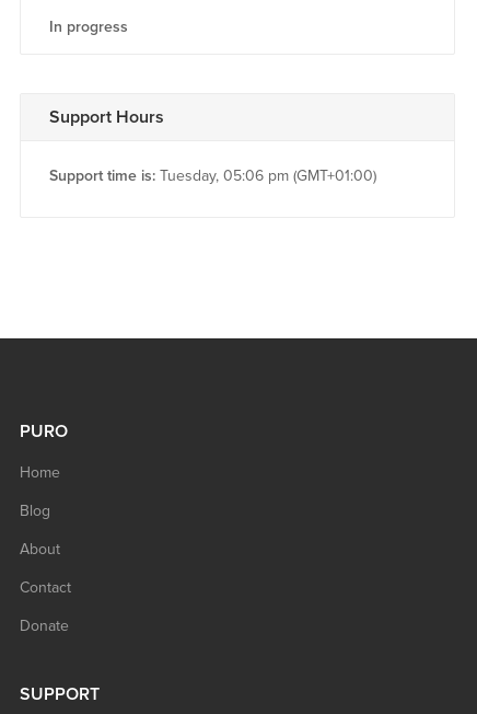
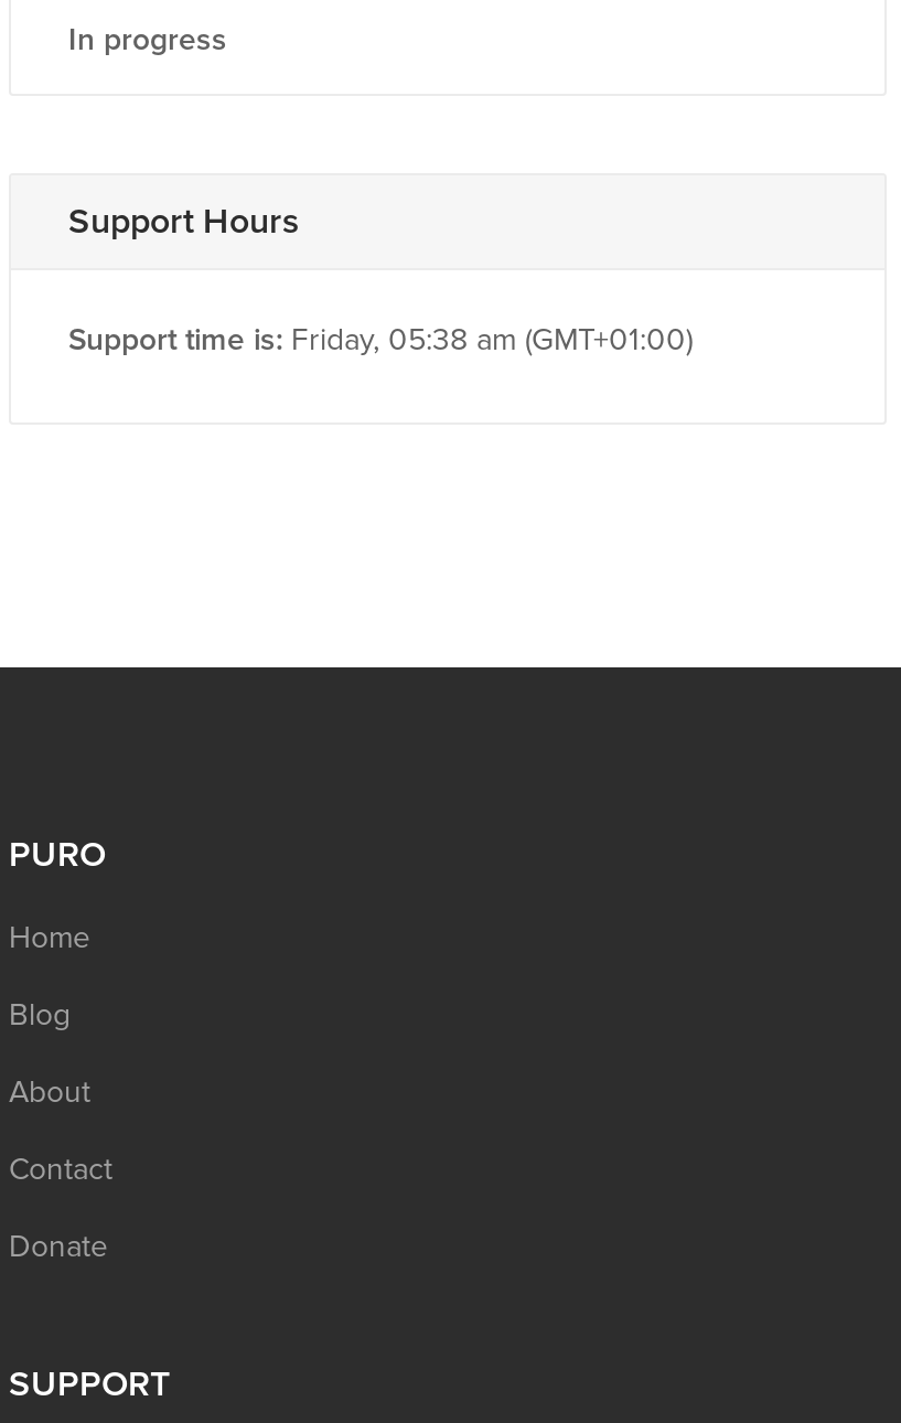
[49,166,376,185] Support time is: Tuesday, 05:06 pm (GMT+01:00) -> [68,320,693,357] Support time is: Friday, 05:38 am (GMT+01:00)

